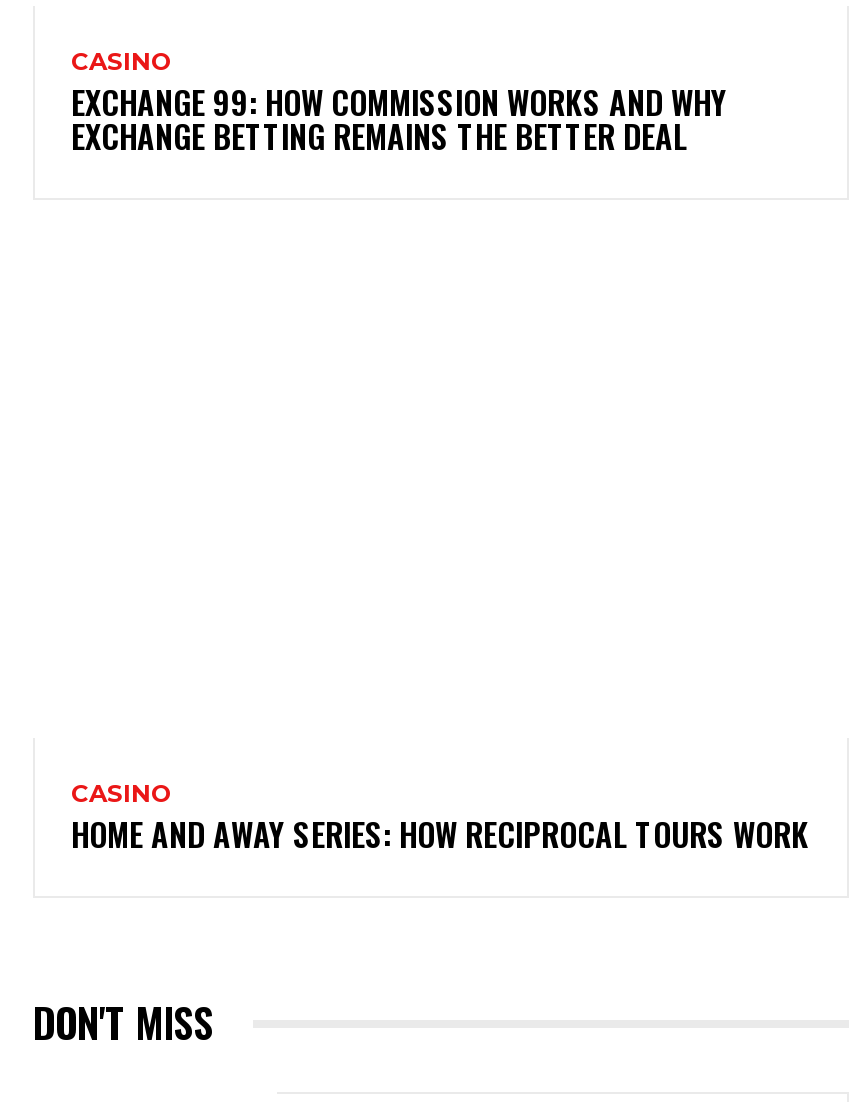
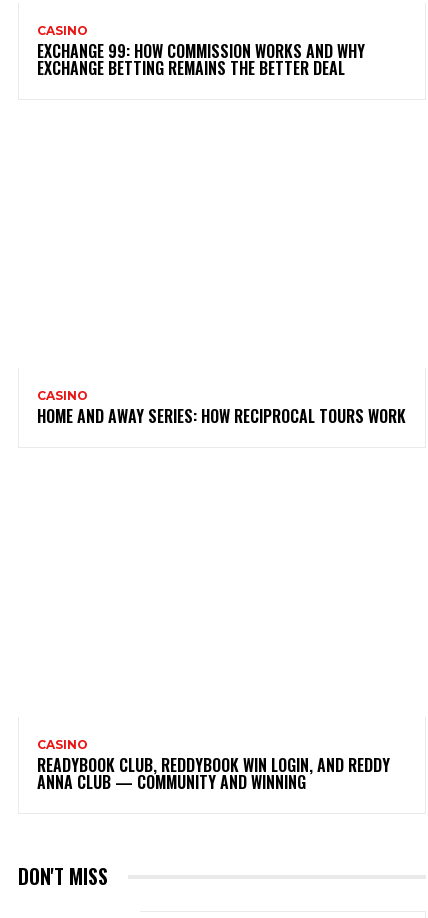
none -> [37,737,390,794] CASINO | READYBOOK CLUB, REDDYBOOK WIN LOGIN, AND REDDY | ANNA CLUB — COMMUNITY AND WINNING

